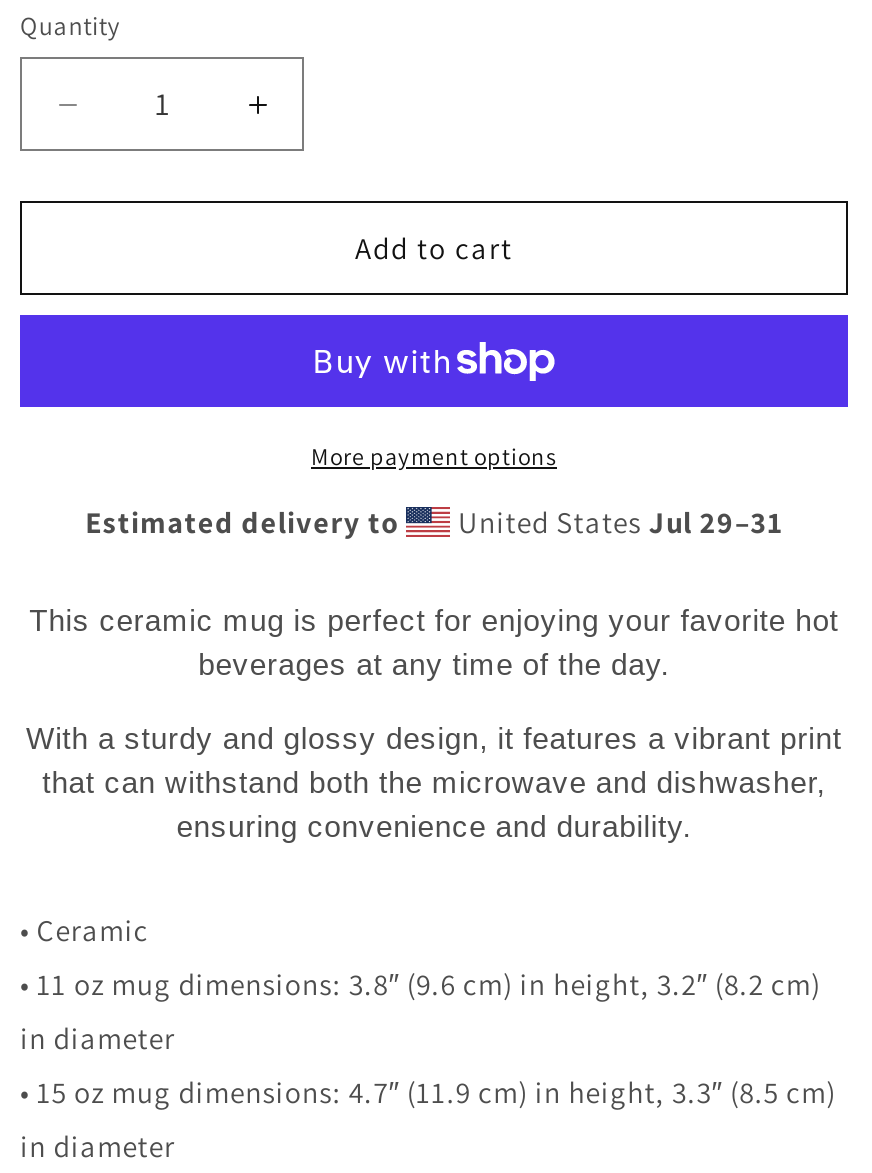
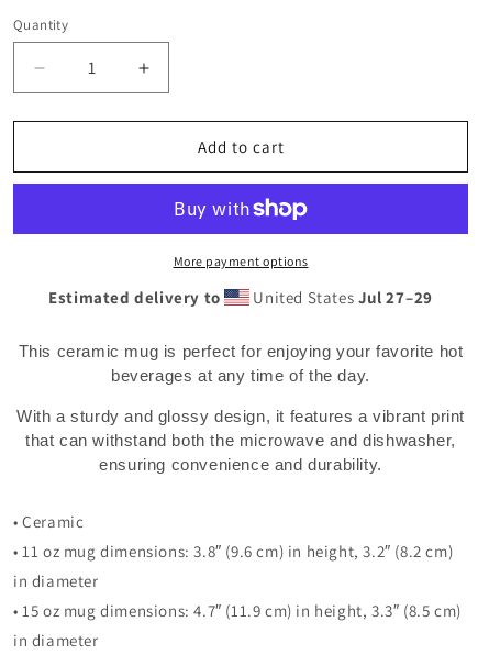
[451,503,783,541] United States Jul 29–31 -> [249,287,433,308] United States Jul 27–29

